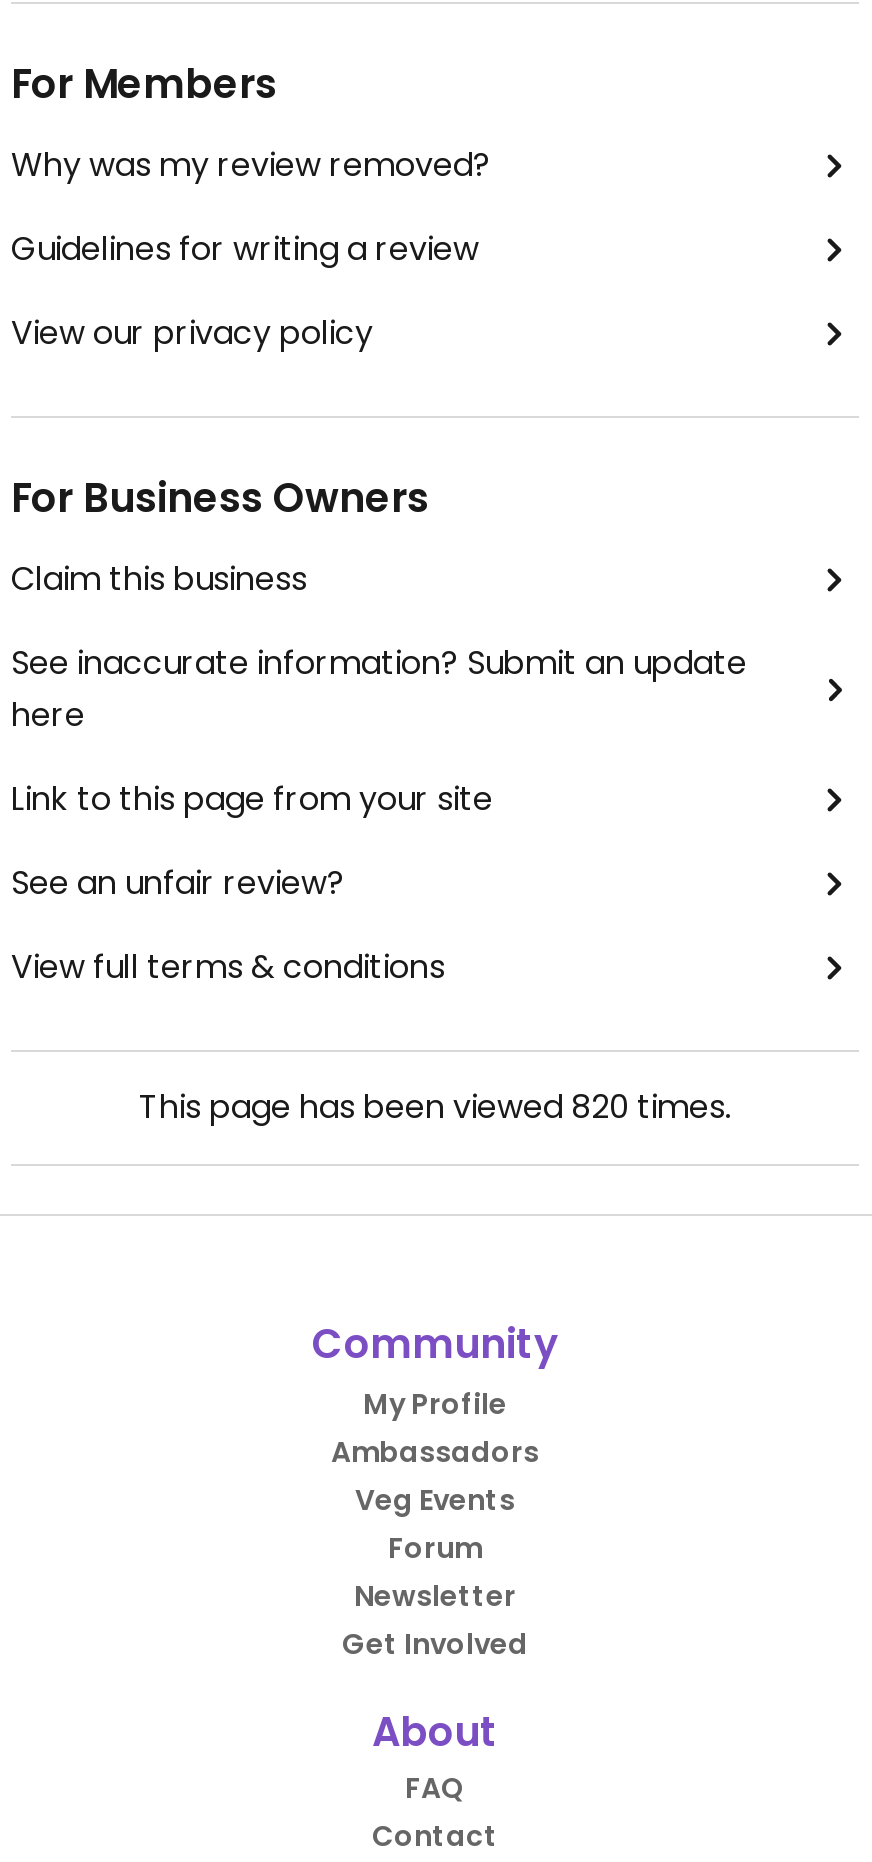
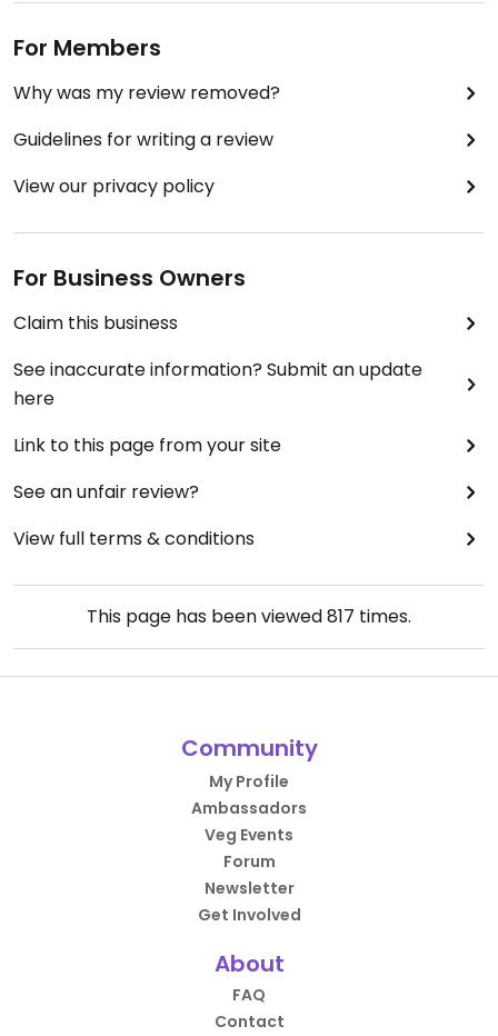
[139,1085,731,1131] This page has been viewed 820 times. -> [87,604,411,630] This page has been viewed 817 times.

